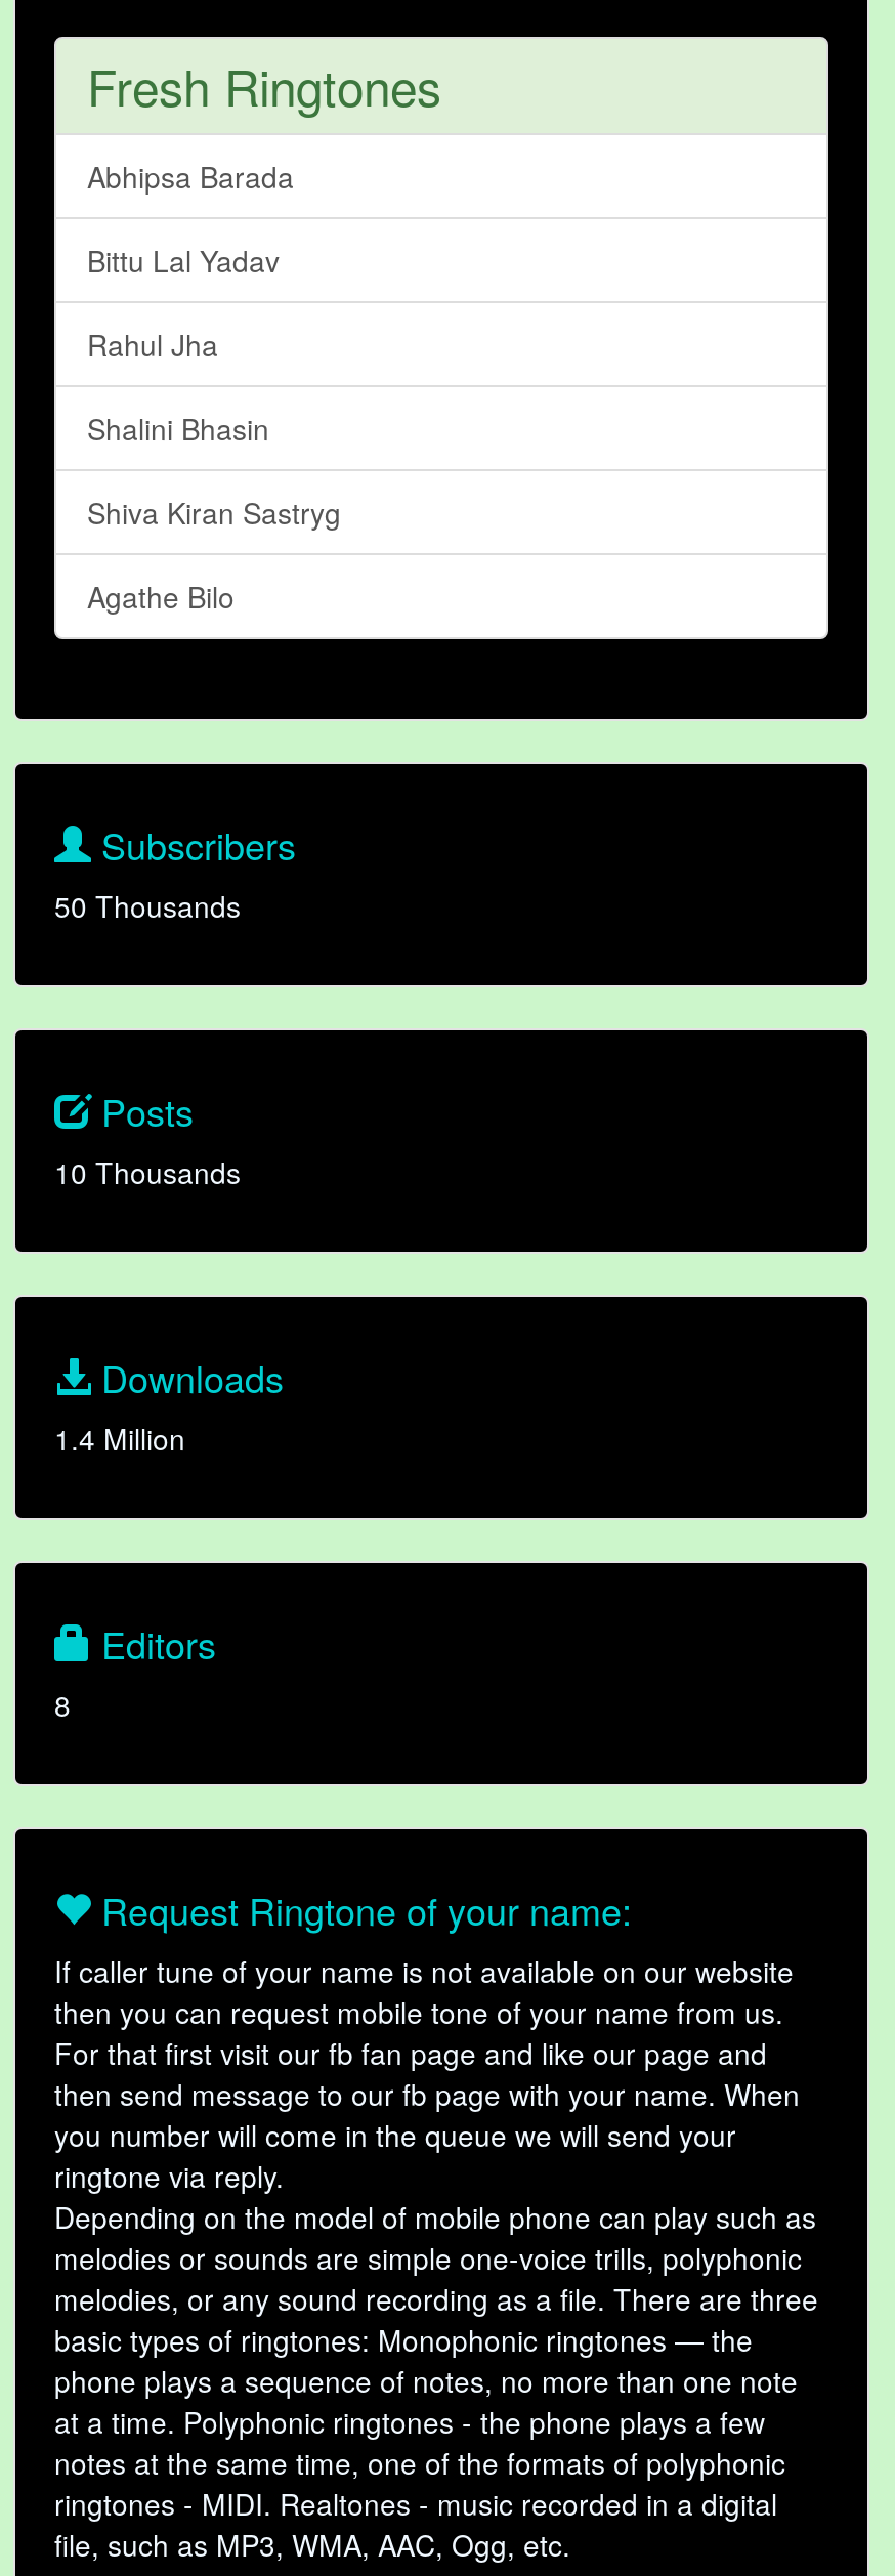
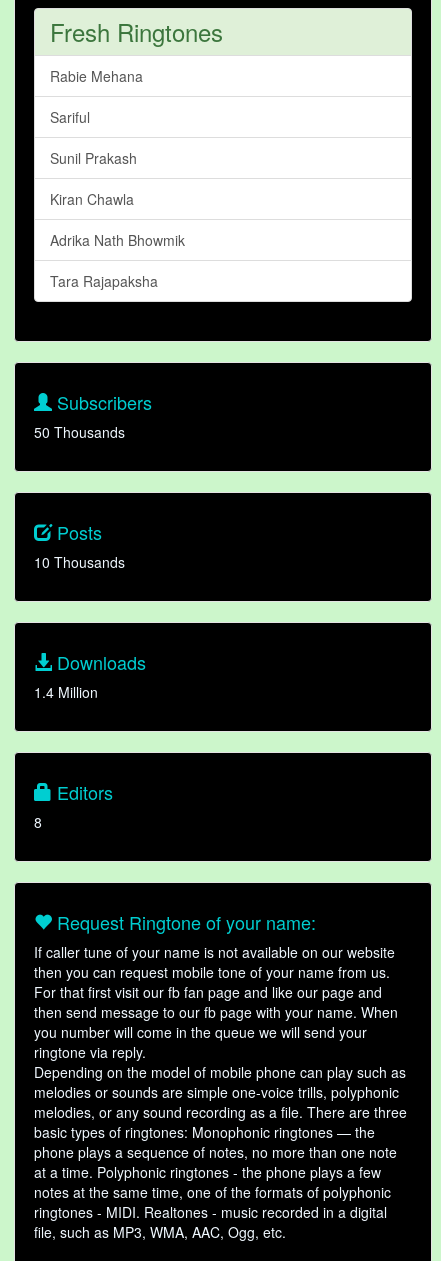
[87,156,294,197] Abhipsa Barada -> [50,66,143,86] Rabie Mehana
[87,240,280,281] Bittu Lal Yadav -> [50,107,90,127] Sariful
[87,324,218,365] Rahul Jha -> [50,148,137,168] Sunil Prakash
[87,408,269,449] Shalini Bhasin -> [50,189,134,209] Kiran Chawla
[87,492,341,533] Shiva Kiran Sastryg -> [50,230,185,250] Adrika Nath Bhowmik
[87,576,235,617] Agathe Bilo -> [50,271,158,291] Tara Rajapaksha

